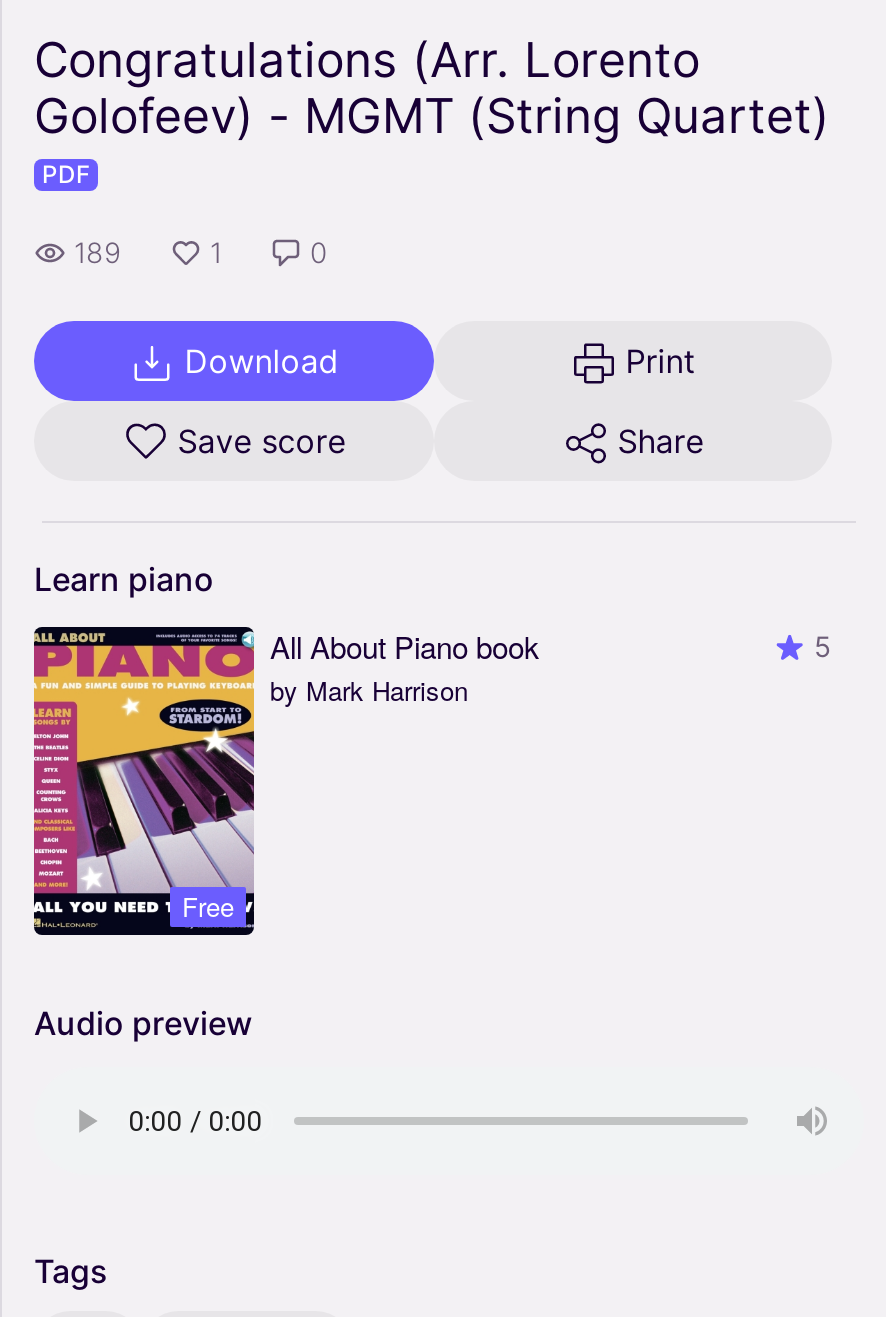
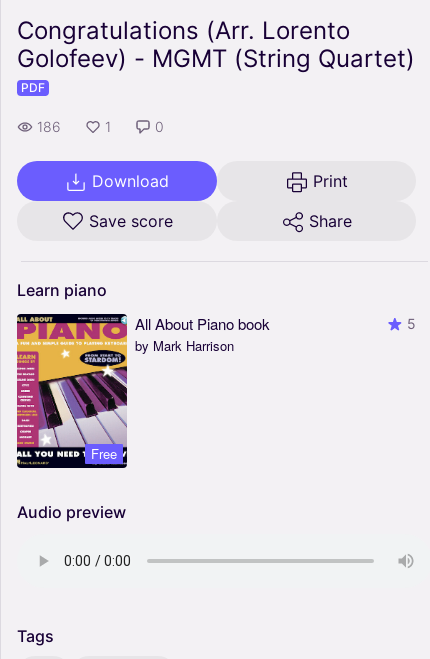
[74,236,122,270] 189 -> [37,118,61,135] 186

